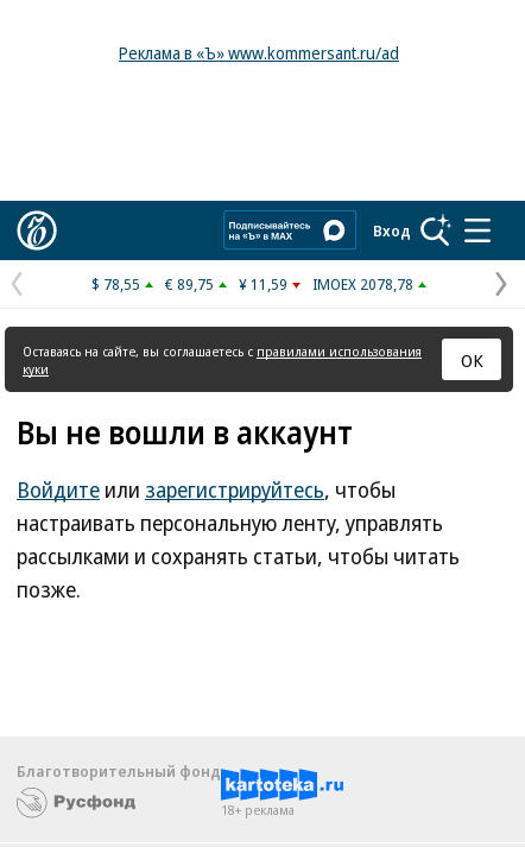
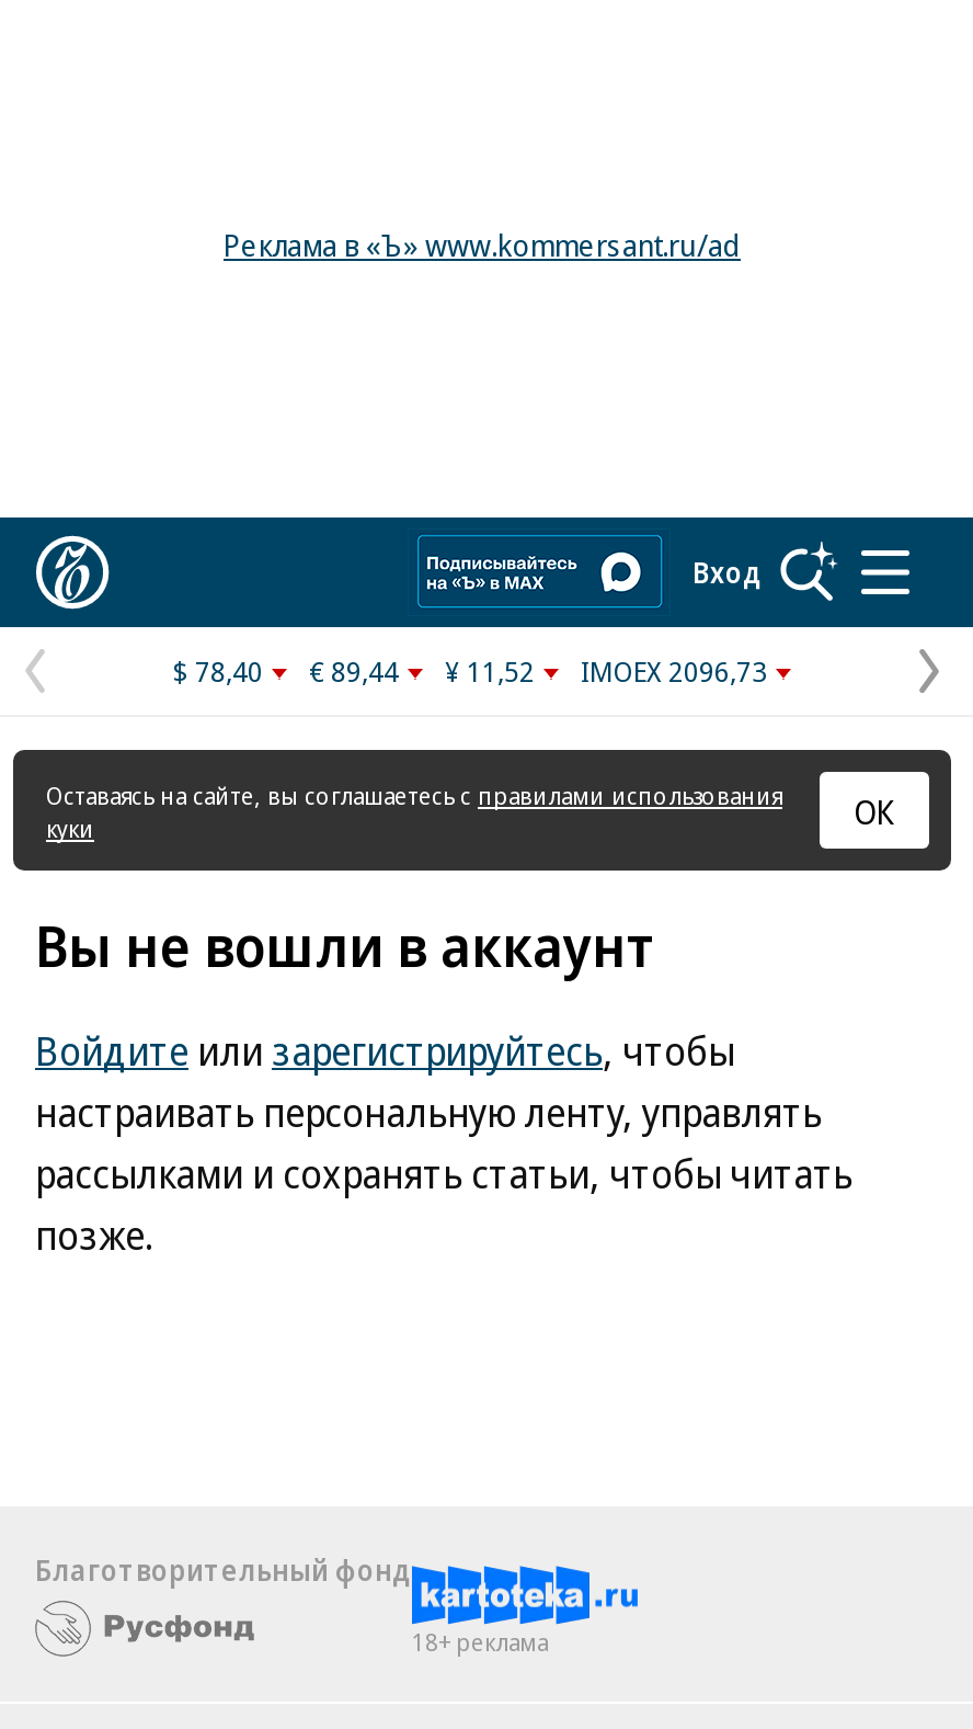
[91,273,140,295] $ 78,55 -> [173,651,263,691] $ 78,40
[165,273,214,295] € 89,75 -> [309,651,399,691] € 89,44
[239,273,287,295] ¥ 11,59 -> [445,651,535,691] ¥ 11,52
[312,273,413,295] IMOEX 2078,78 -> [581,651,767,691] IMOEX 2096,73

